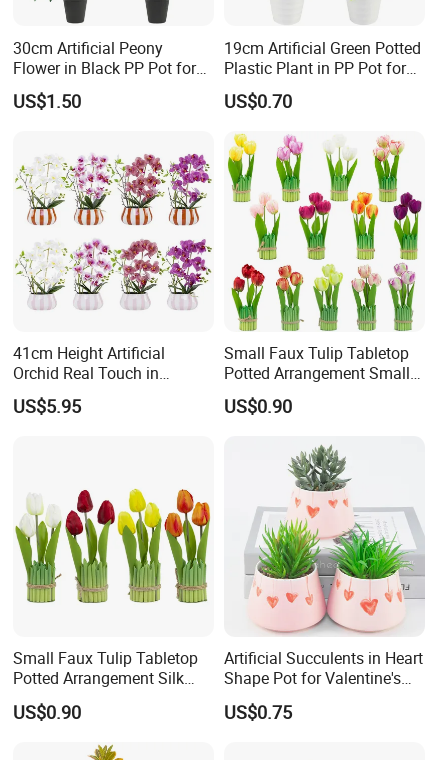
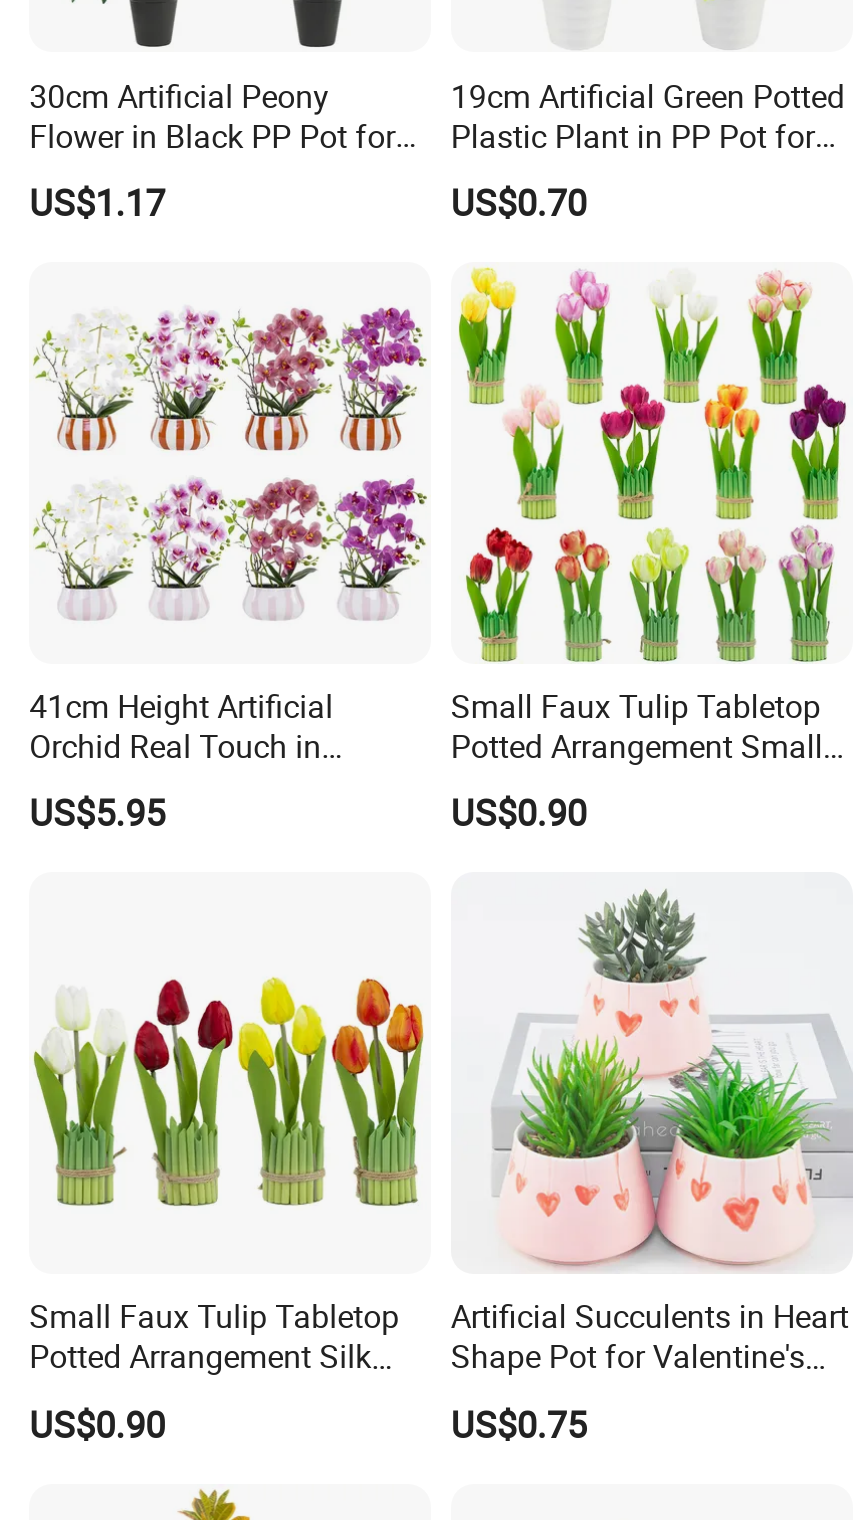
[13,89,81,113] US$1.50 -> [29,178,165,226] US$1.17

